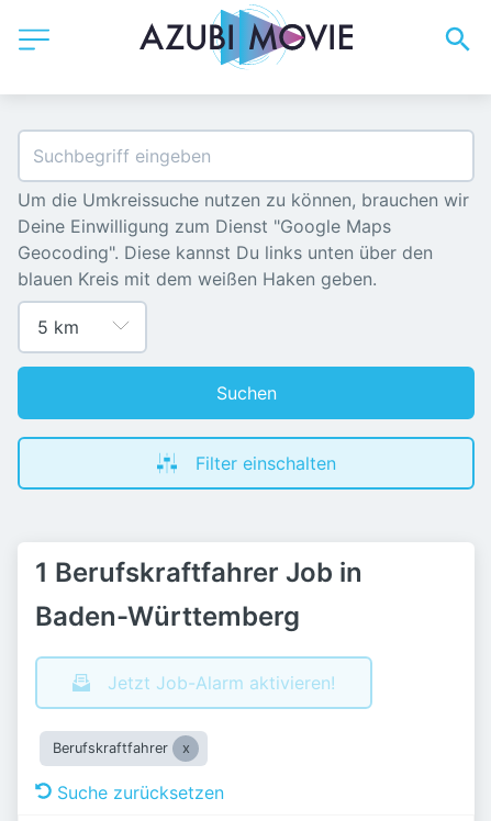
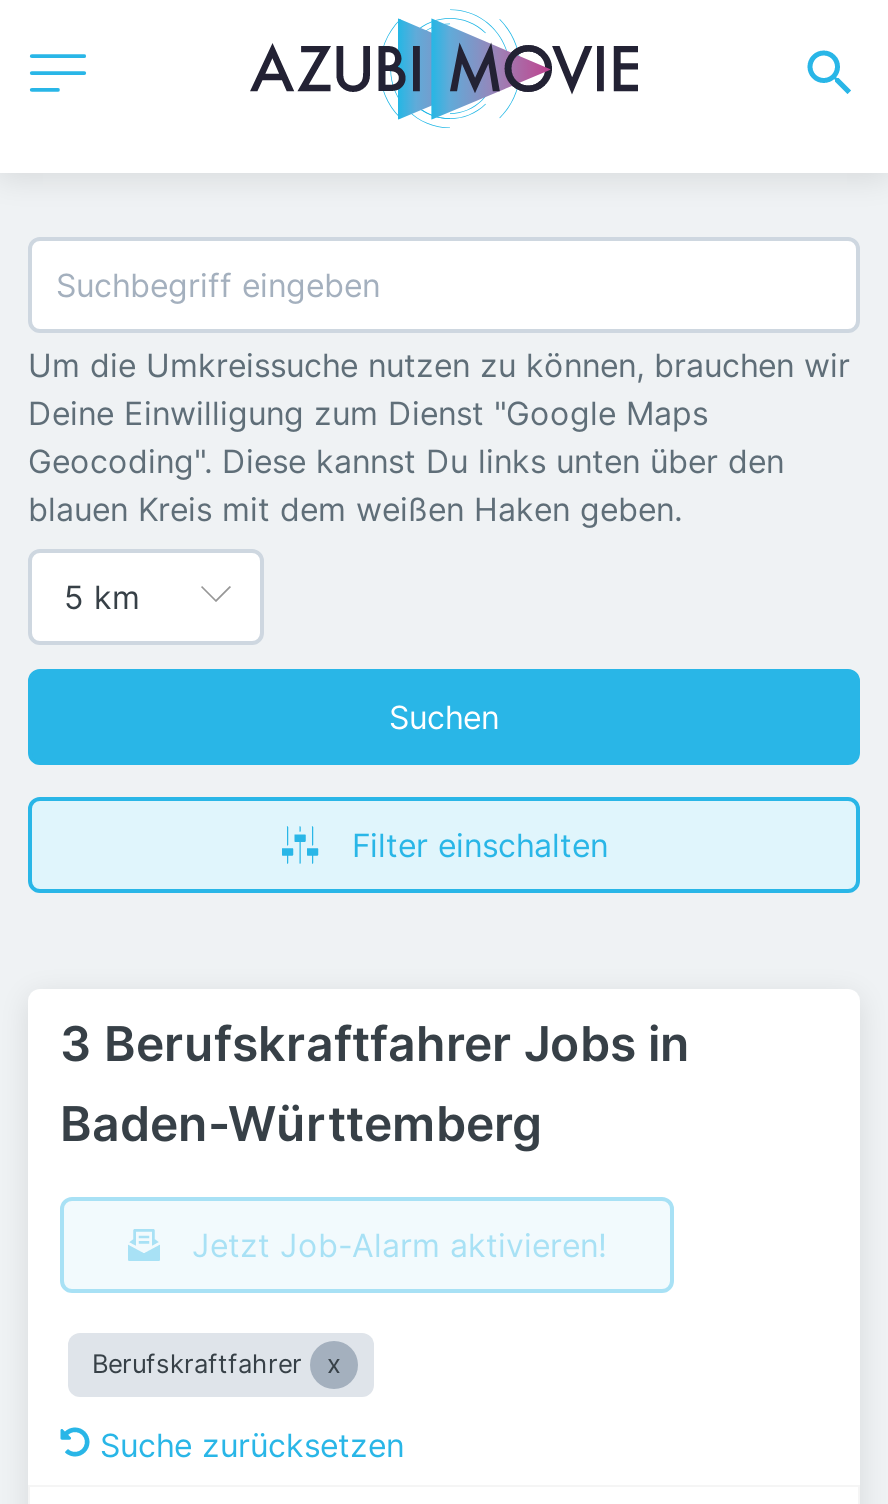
[35,556,362,588] 1 Berufskraftfahrer Job in -> [60,1015,690,1073] 3 Berufskraftfahrer Jobs in

